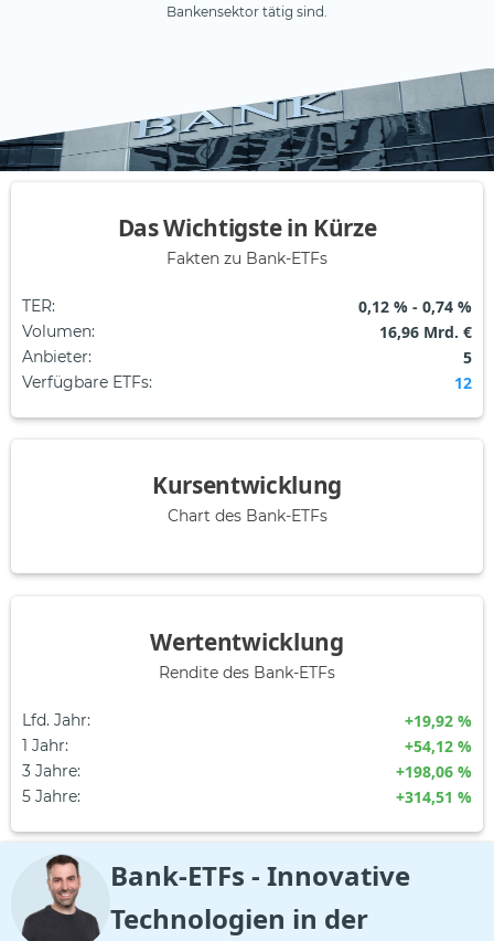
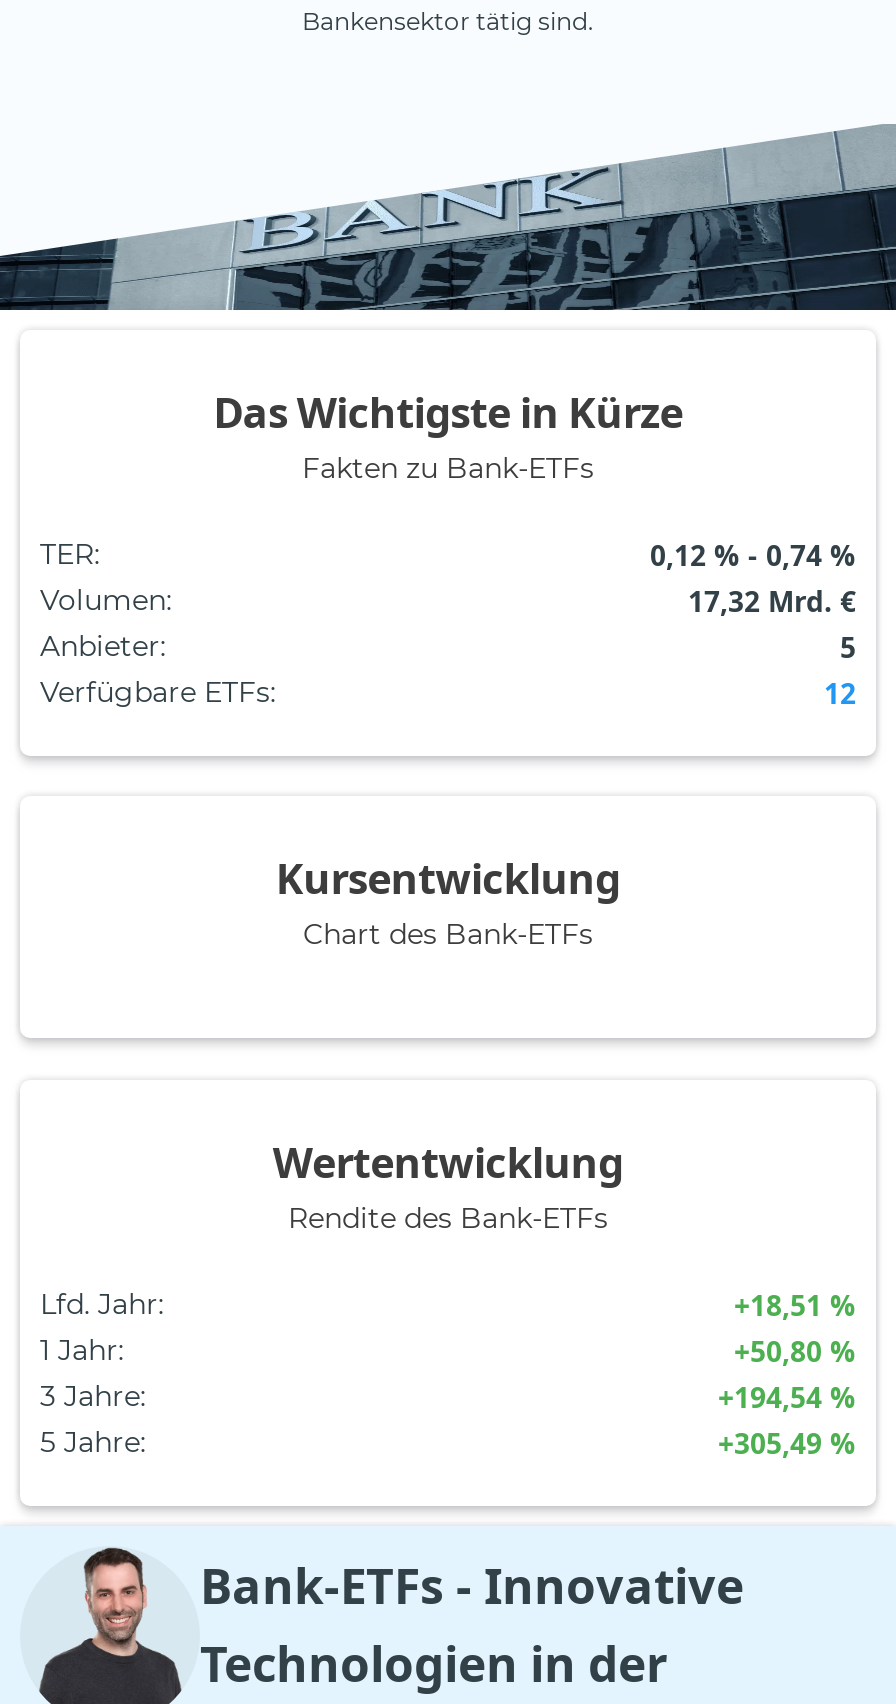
[379,321,472,342] 16,96 Mrd. € -> [688,581,856,619] 17,32 Mrd. €
[405,710,472,731] +19,92 % -> [734,1286,856,1324] +18,51 %
[405,736,472,757] +54,12 % -> [734,1332,856,1370] +50,80 %
[396,761,472,782] +198,06 % -> [718,1378,856,1416] +194,54 %
[396,787,472,808] +314,51 % -> [718,1424,856,1462] +305,49 %

